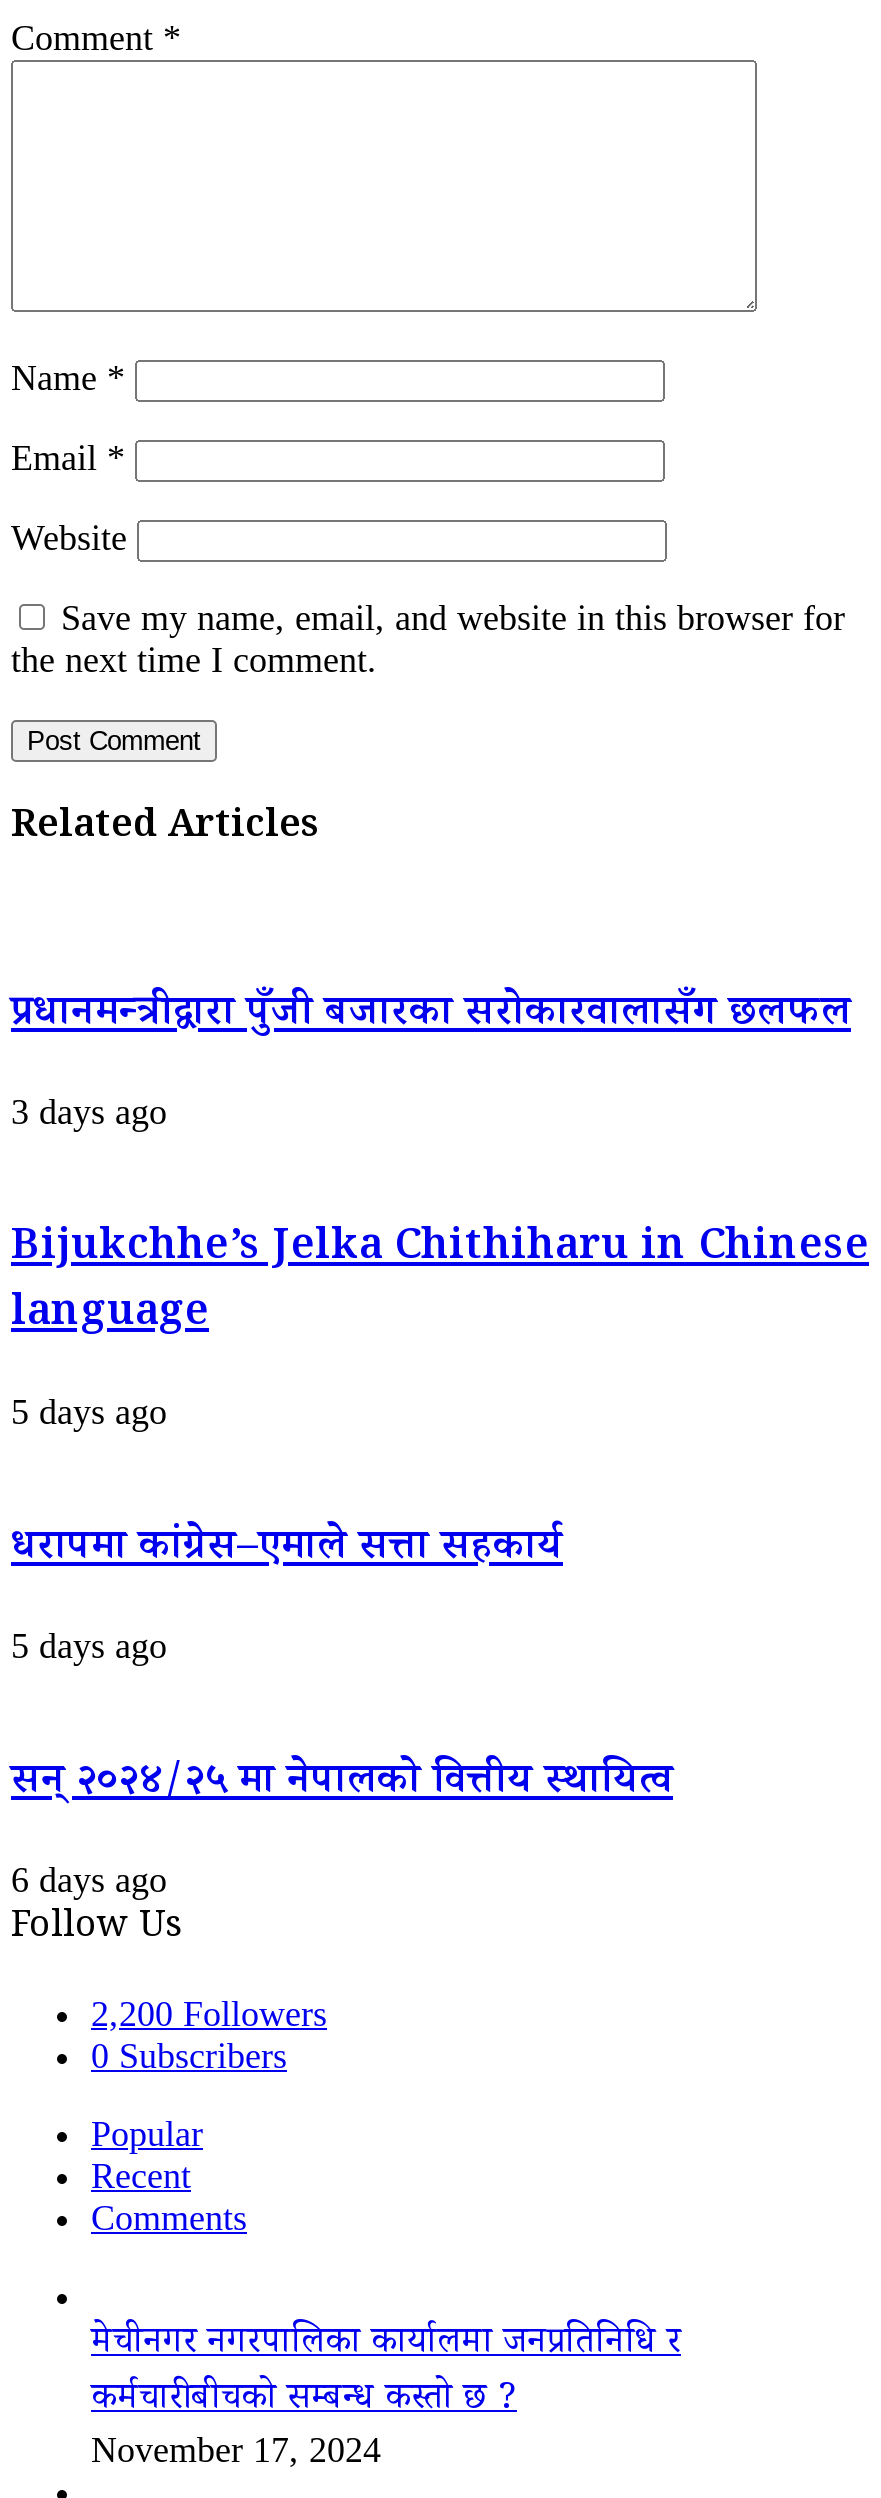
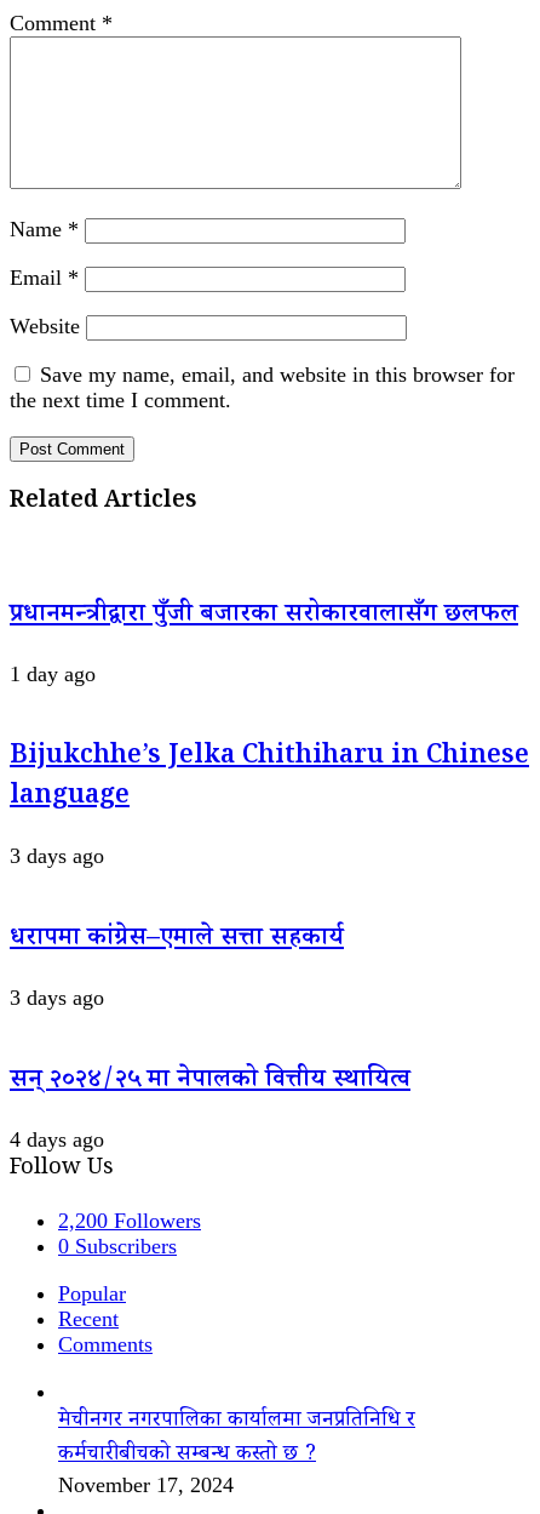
[11,1091,167,1131] 3 days ago -> [10,661,96,685] 1 day ago
[11,1391,167,1431] 5 days ago -> [10,843,104,867] 3 days ago
[11,1625,167,1665] 5 days ago -> [10,985,104,1009] 3 days ago
[11,1860,167,1900] 6 days ago -> [10,1127,104,1151] 4 days ago

